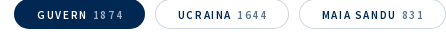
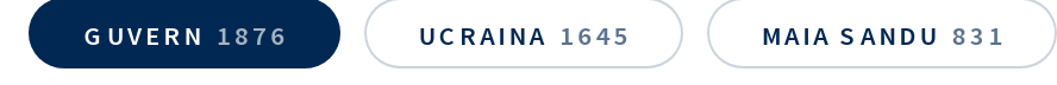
[37,8,123,22] GUVERN 1874 -> [84,18,289,51] GUVERN 1876
[178,8,267,22] UCRAINA 1644 -> [419,18,632,51] UCRAINA 1645

